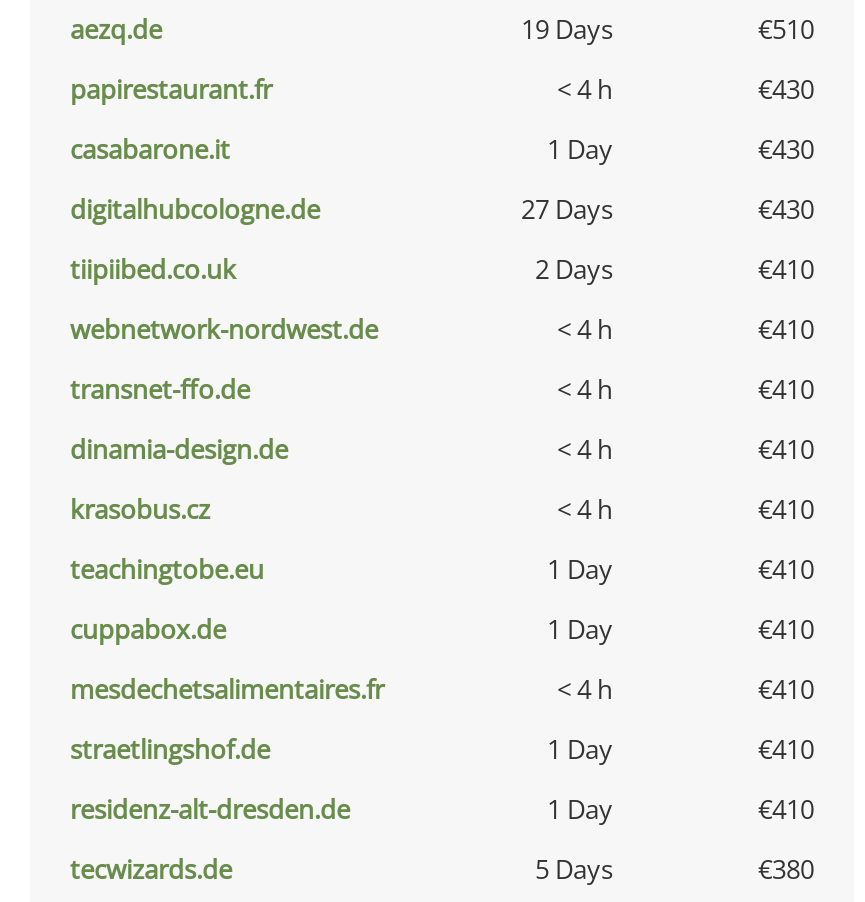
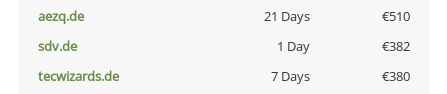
[521,11,613,47] 19 Days -> [263,7,309,25] 21 Days
[70,71,814,167] papirestaurant.fr | < 4 h | €430 | casabarone.it -> [38,37,77,55] sdv.de
[70,131,814,827] €430 | digitalhubcologne.de | 27 Days | €430 | tiipiibed.co.uk | 2 Days | €410 | webnetwork-nordwest.de | < 4 h | €410 | transnet-ffo.de | < 4 h | €410 | dinamia-design.de | < 4 h | €410 | krasobus.cz | < 4 h | €410 | teachingtobe.eu | 1 Day | €410 | cuppabox.de | 1 Day | €410 | mesdechetsalimentaires.fr | < 4 h | €410 | straetlingshof.de | 1 Day | €410 | residenz-alt-dresden.de | 1 Day | €410 -> [382,37,410,55] €382
[535,851,613,887] 5 Days -> [270,67,309,85] 7 Days

